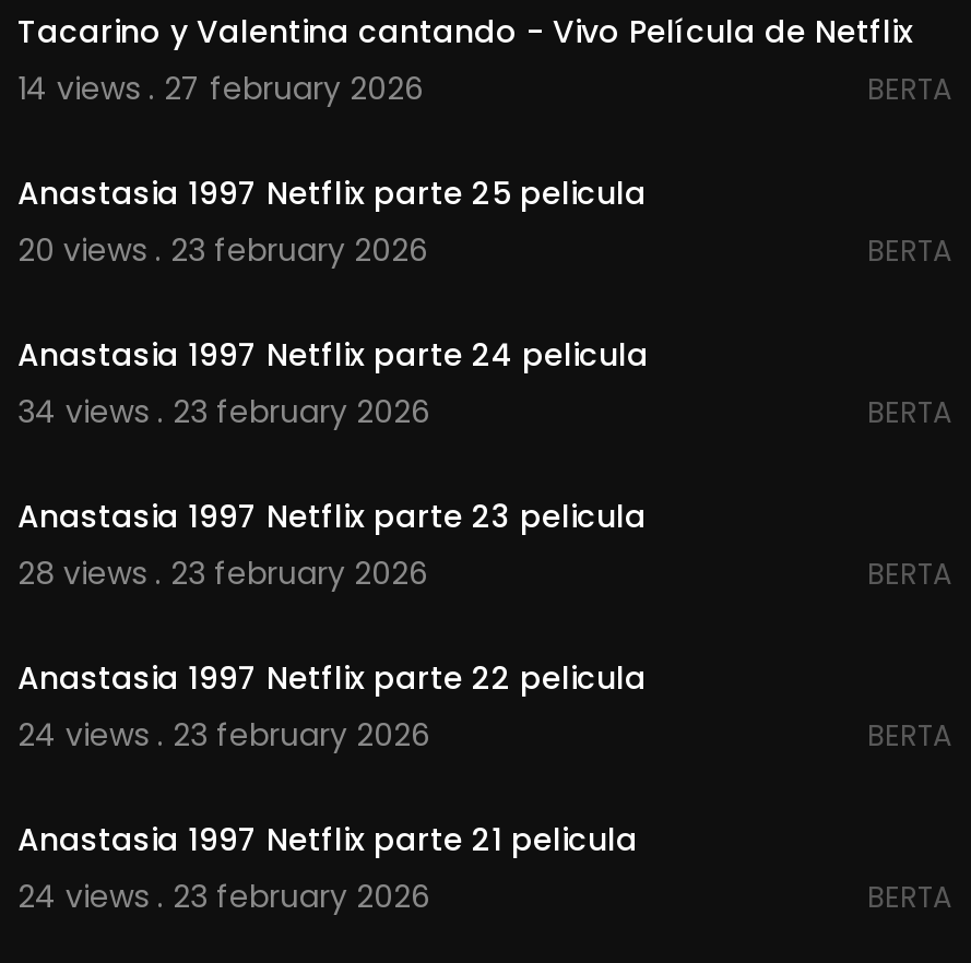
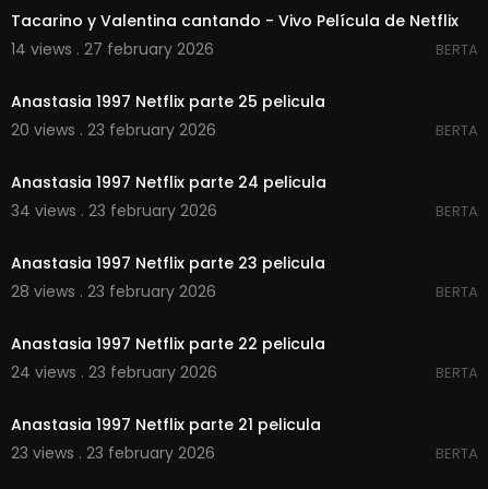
[17,875,430,918] 24 views . 23 february 2026 -> [11,442,215,464] 23 views . 23 february 2026

